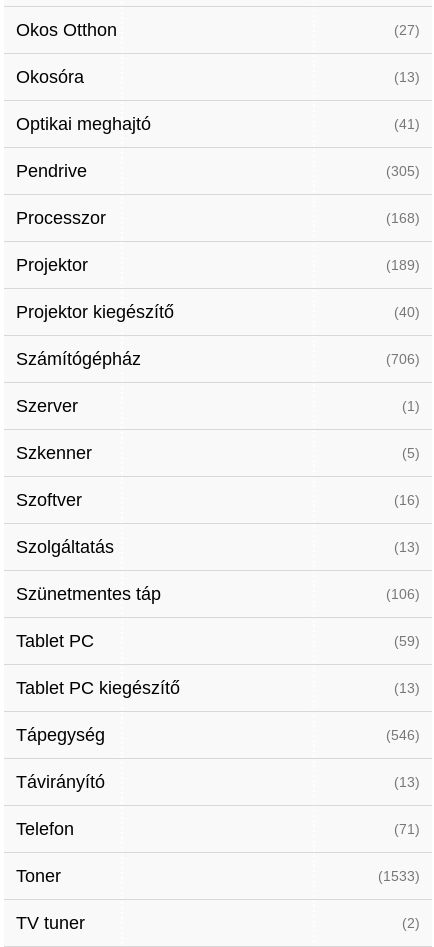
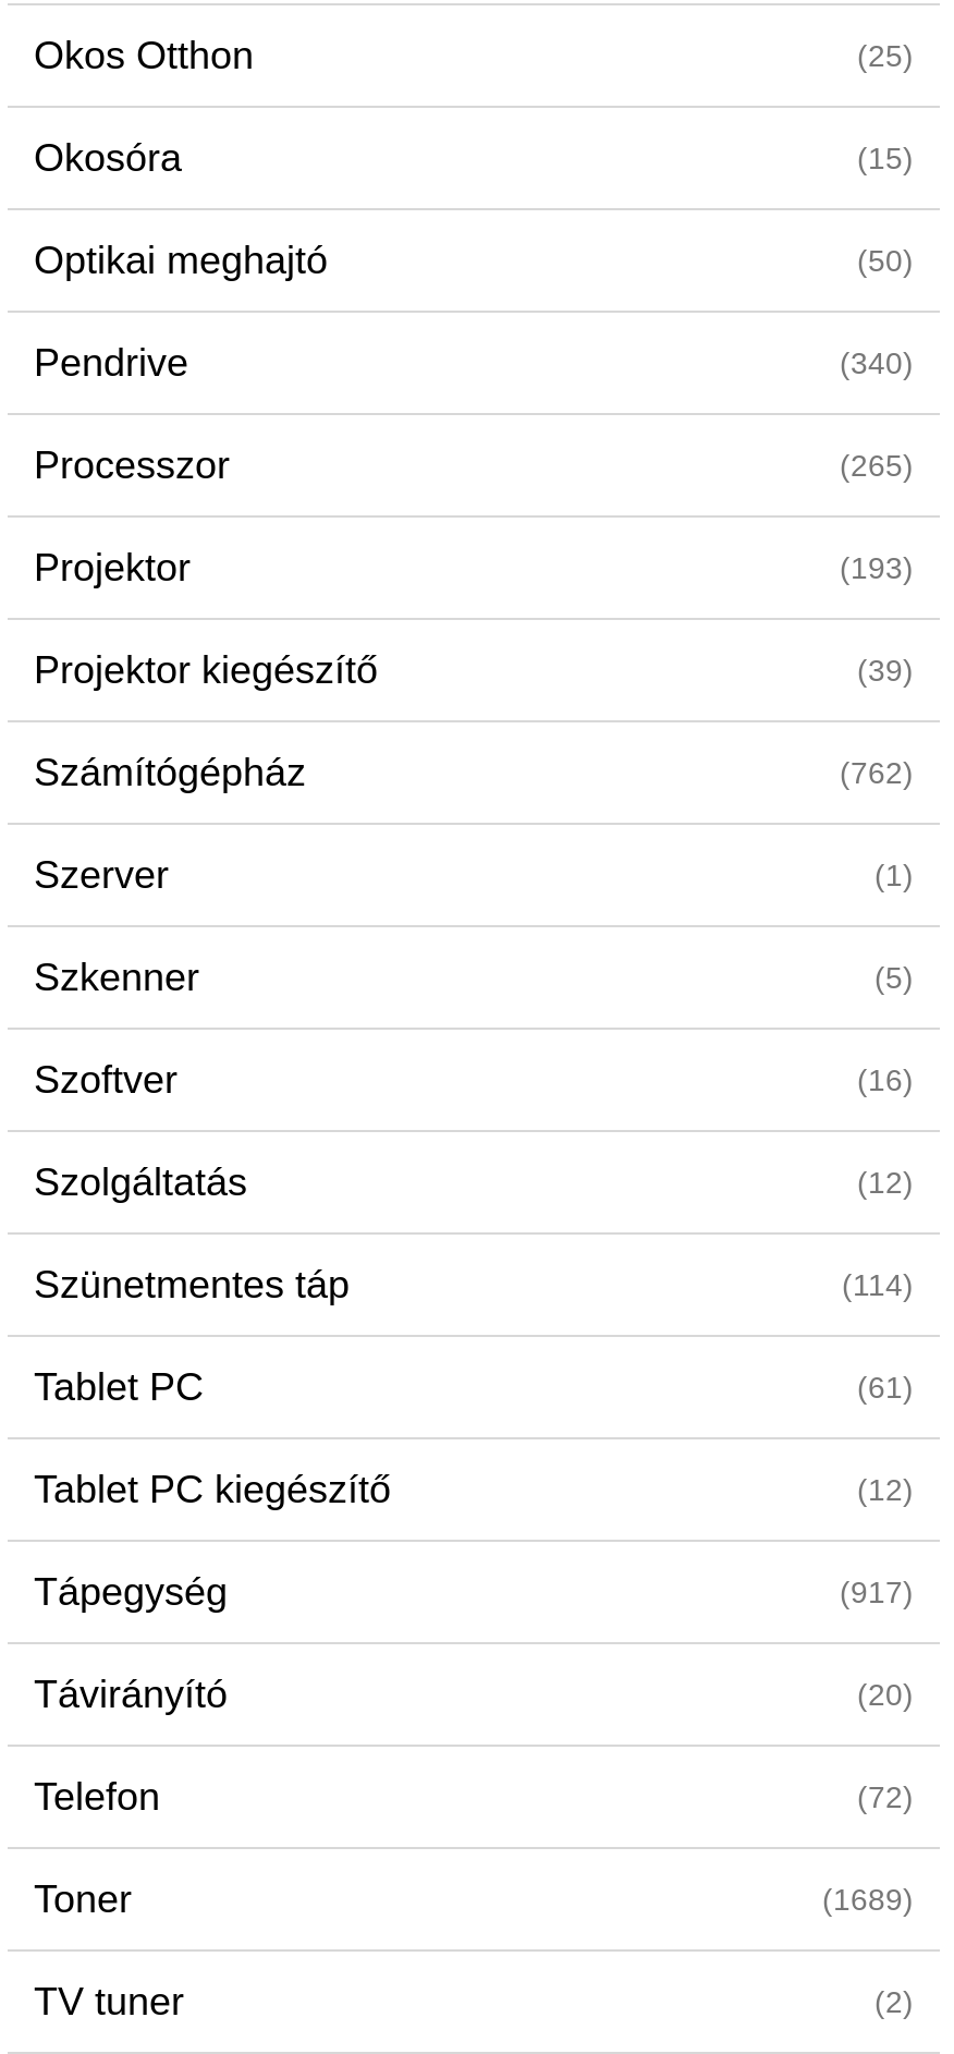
[394,22,420,38] (27) -> [857,38,914,73] (25)
[394,69,420,85] (13) -> [857,141,914,175] (15)
[394,116,420,132] (41) -> [857,243,914,278] (50)
[386,163,420,179] (305) -> [840,345,914,380] (340)
[386,210,420,226] (168) -> [840,448,914,483] (265)
[386,257,420,273] (189) -> [840,550,914,585] (193)
[394,304,420,320] (40) -> [857,653,914,688] (39)
[386,351,420,367] (706) -> [840,755,914,790] (762)
[394,539,420,555] (13) -> [857,1165,914,1200] (12)
[386,586,420,602] (106) -> [842,1267,914,1302] (114)
[394,633,420,649] (59) -> [857,1370,914,1405] (61)
[394,680,420,696] (13) -> [857,1472,914,1507] (12)
[386,727,420,743] (546) -> [840,1575,914,1609] (917)
[394,774,420,790] (13) -> [857,1677,914,1712] (20)
[394,821,420,837] (71) -> [857,1779,914,1814] (72)
[378,868,420,884] (1533) -> [822,1882,914,1917] (1689)

